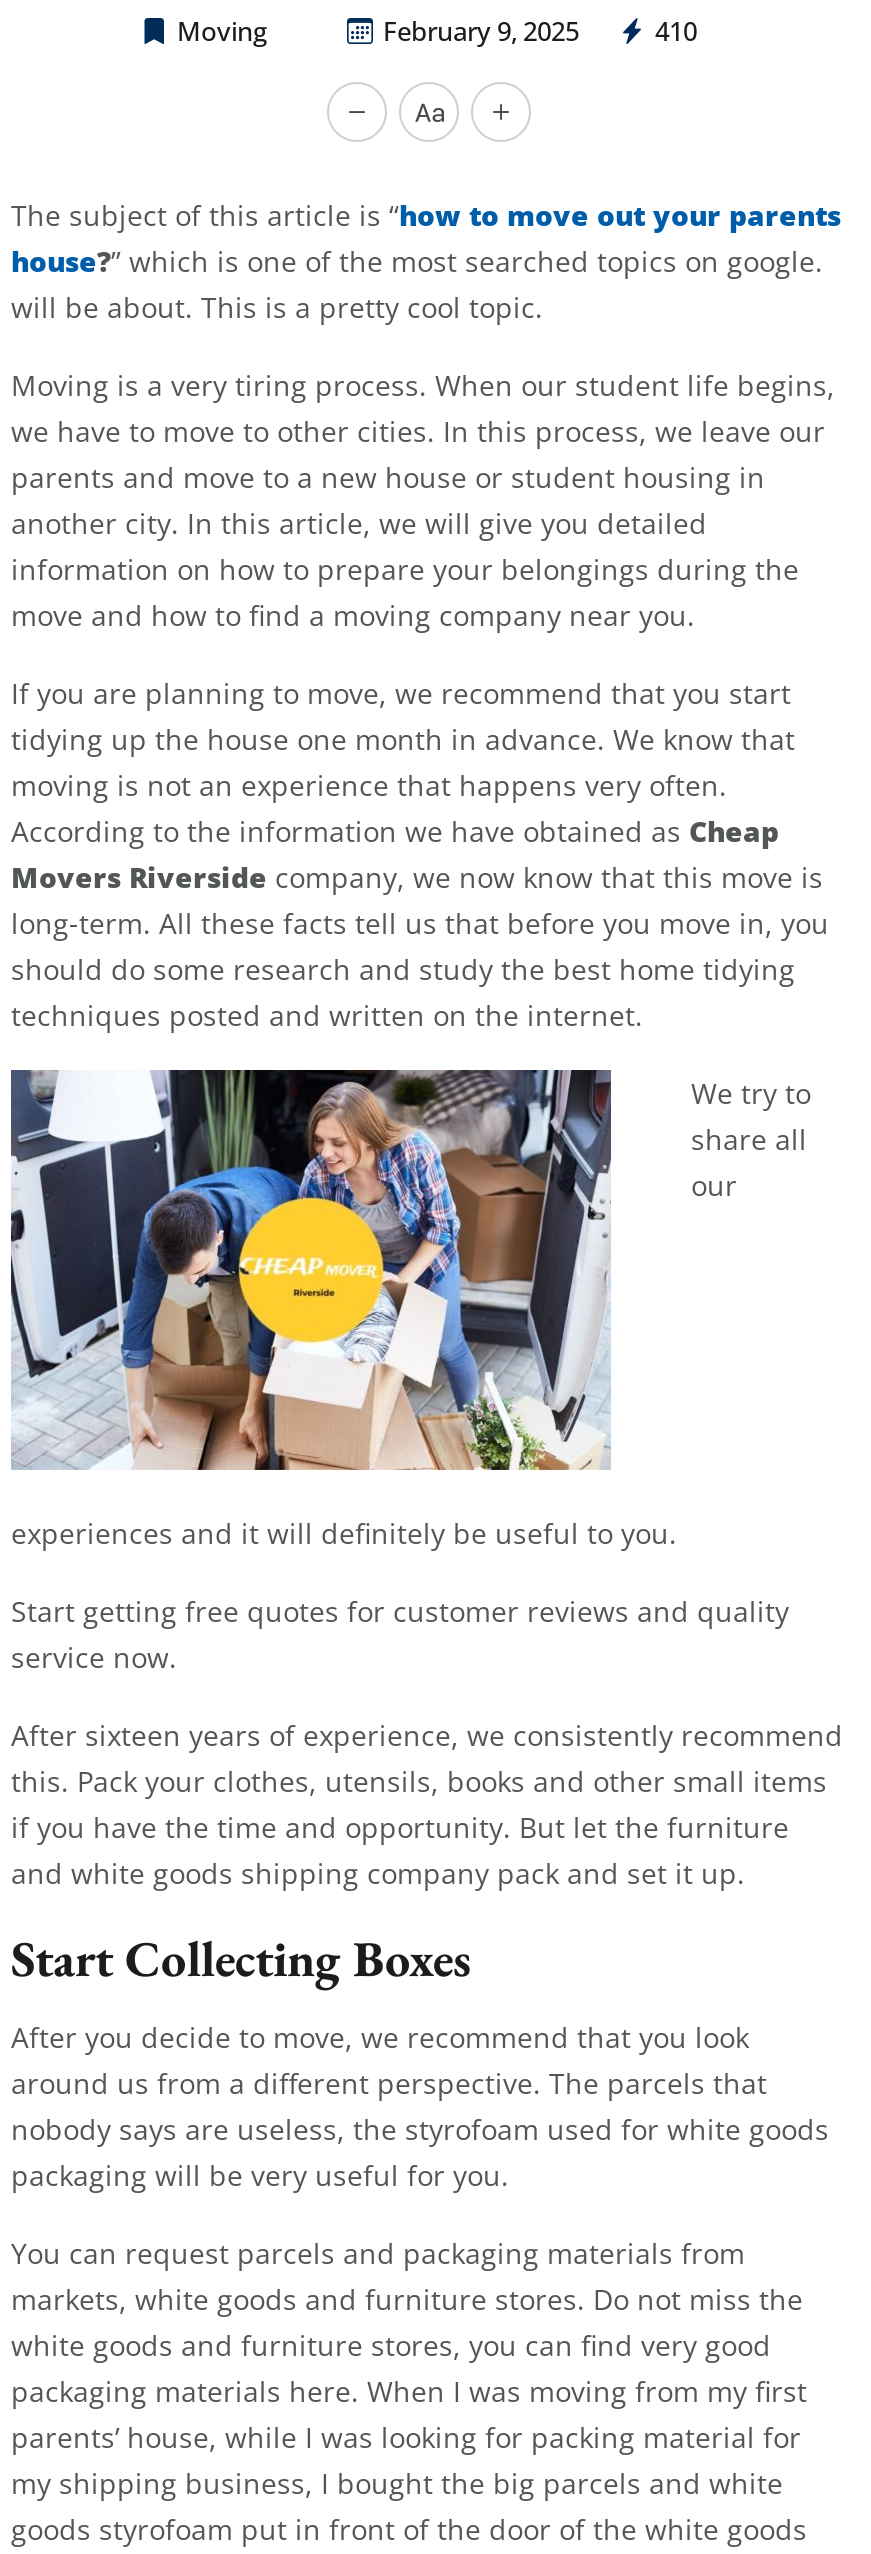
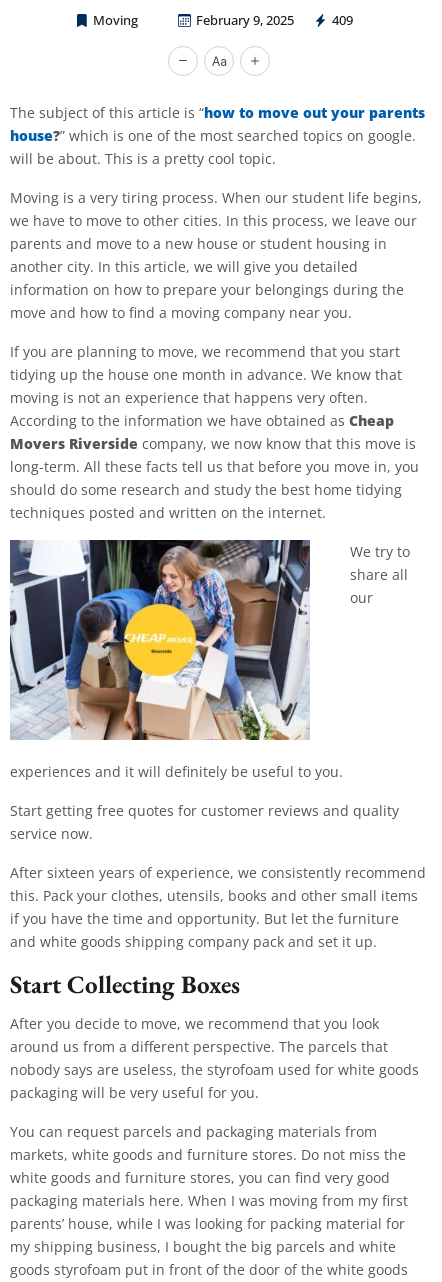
[655,13,697,49] 410 -> [332,12,353,30] 409

